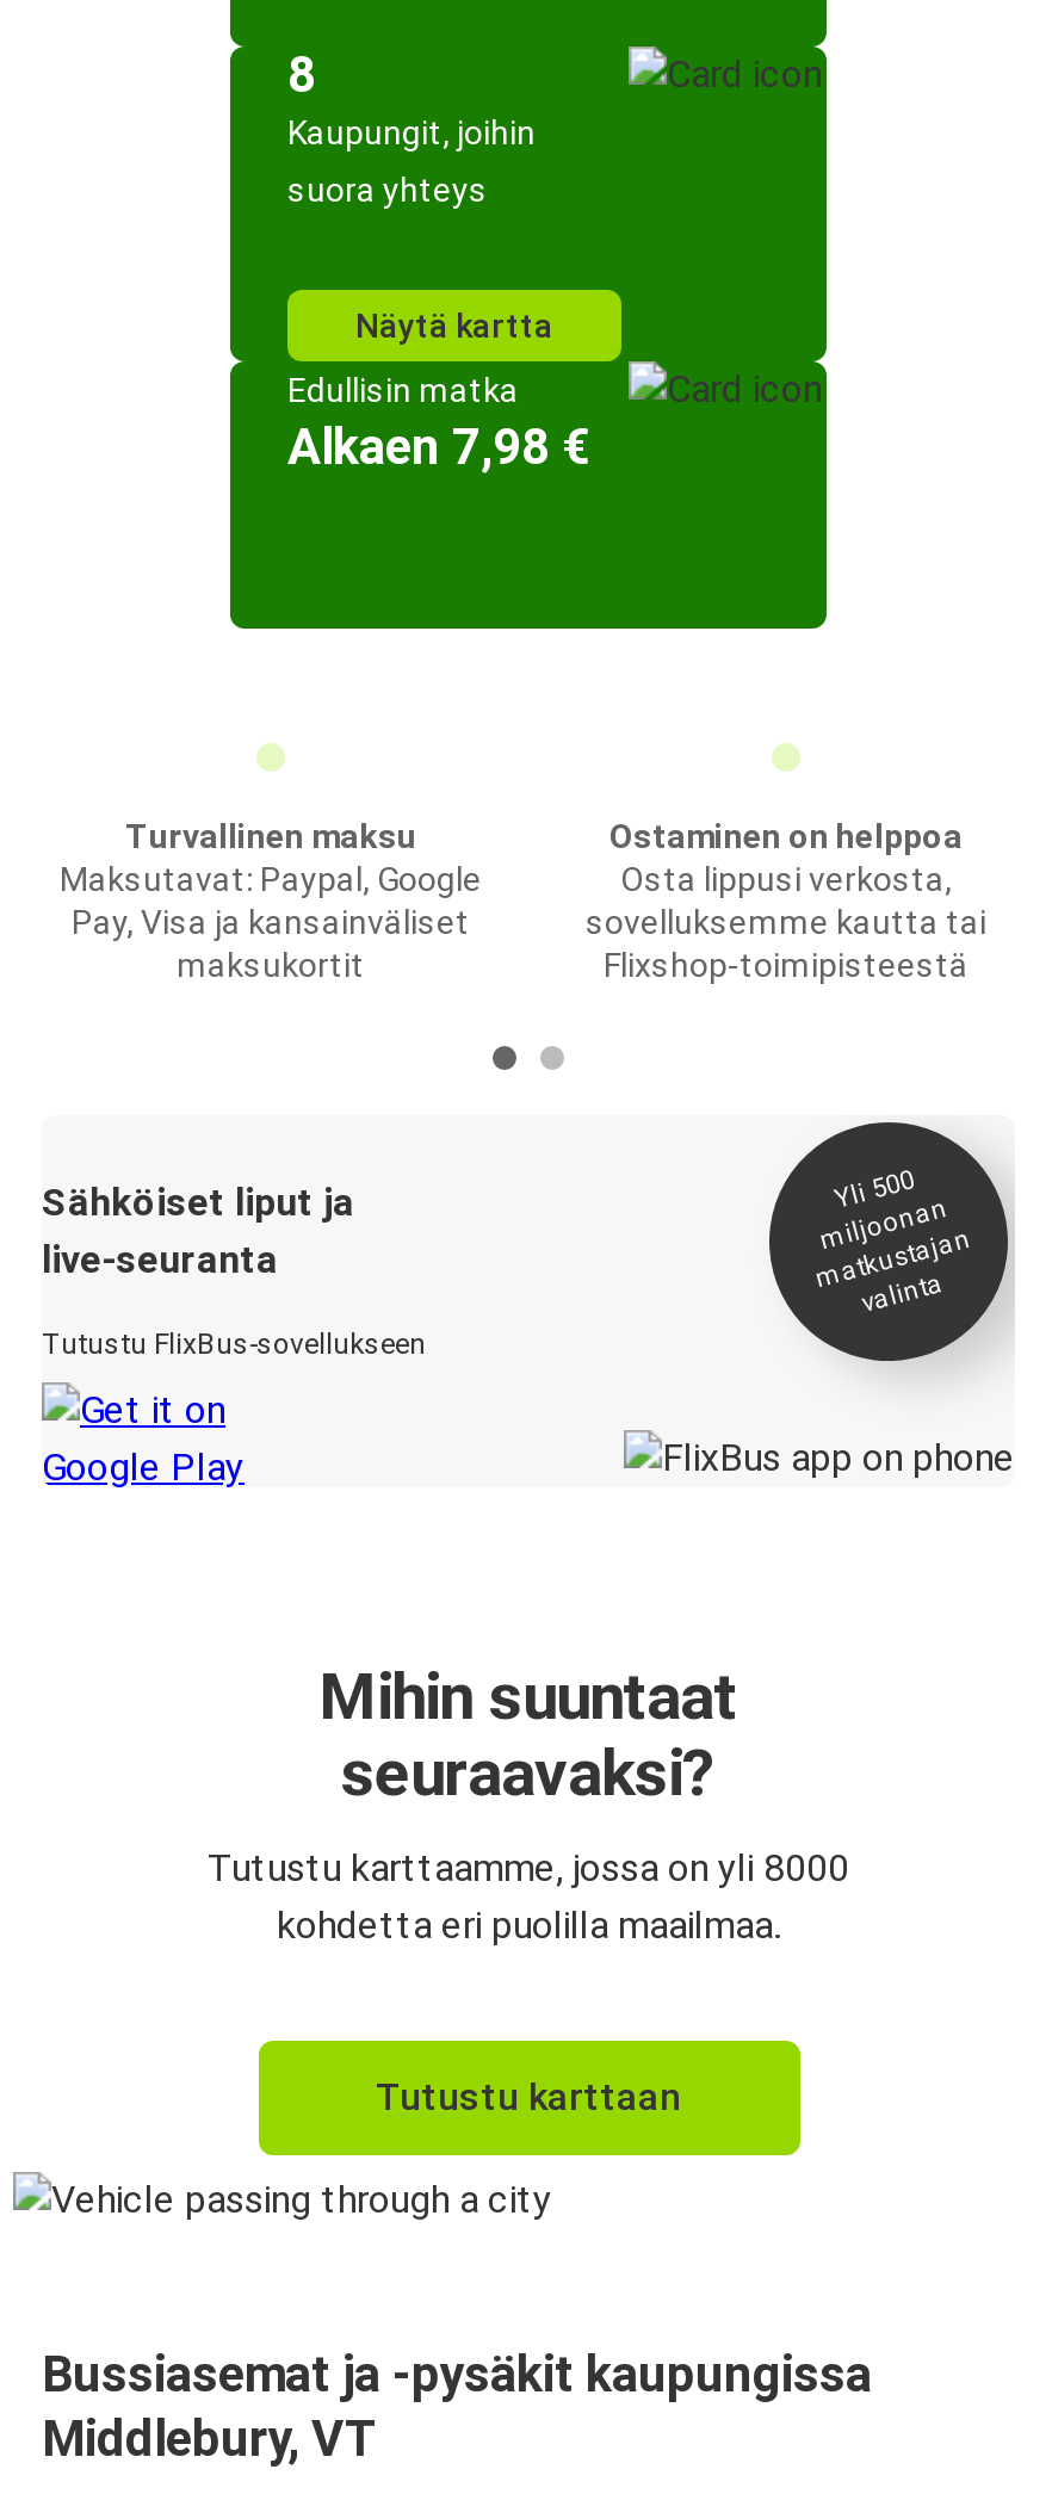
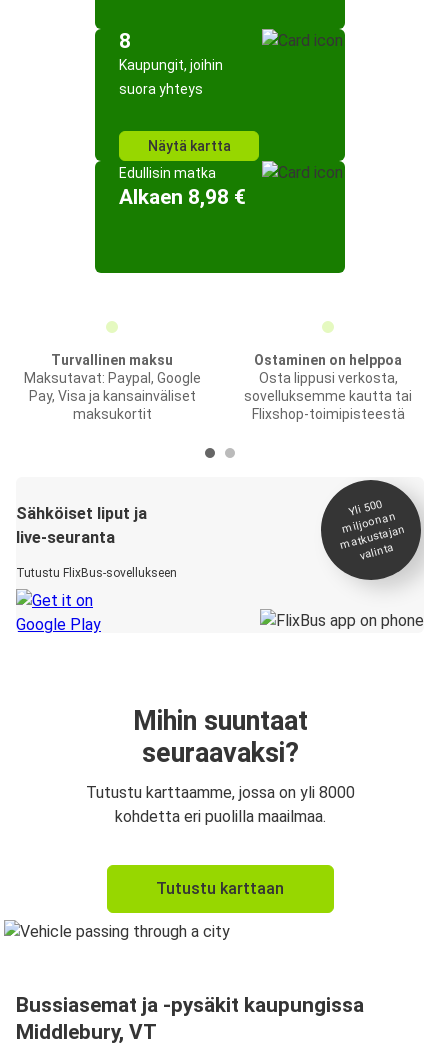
[287,419,590,476] Alkaen 7,98 € -> [119,185,246,209] Alkaen 8,98 €

